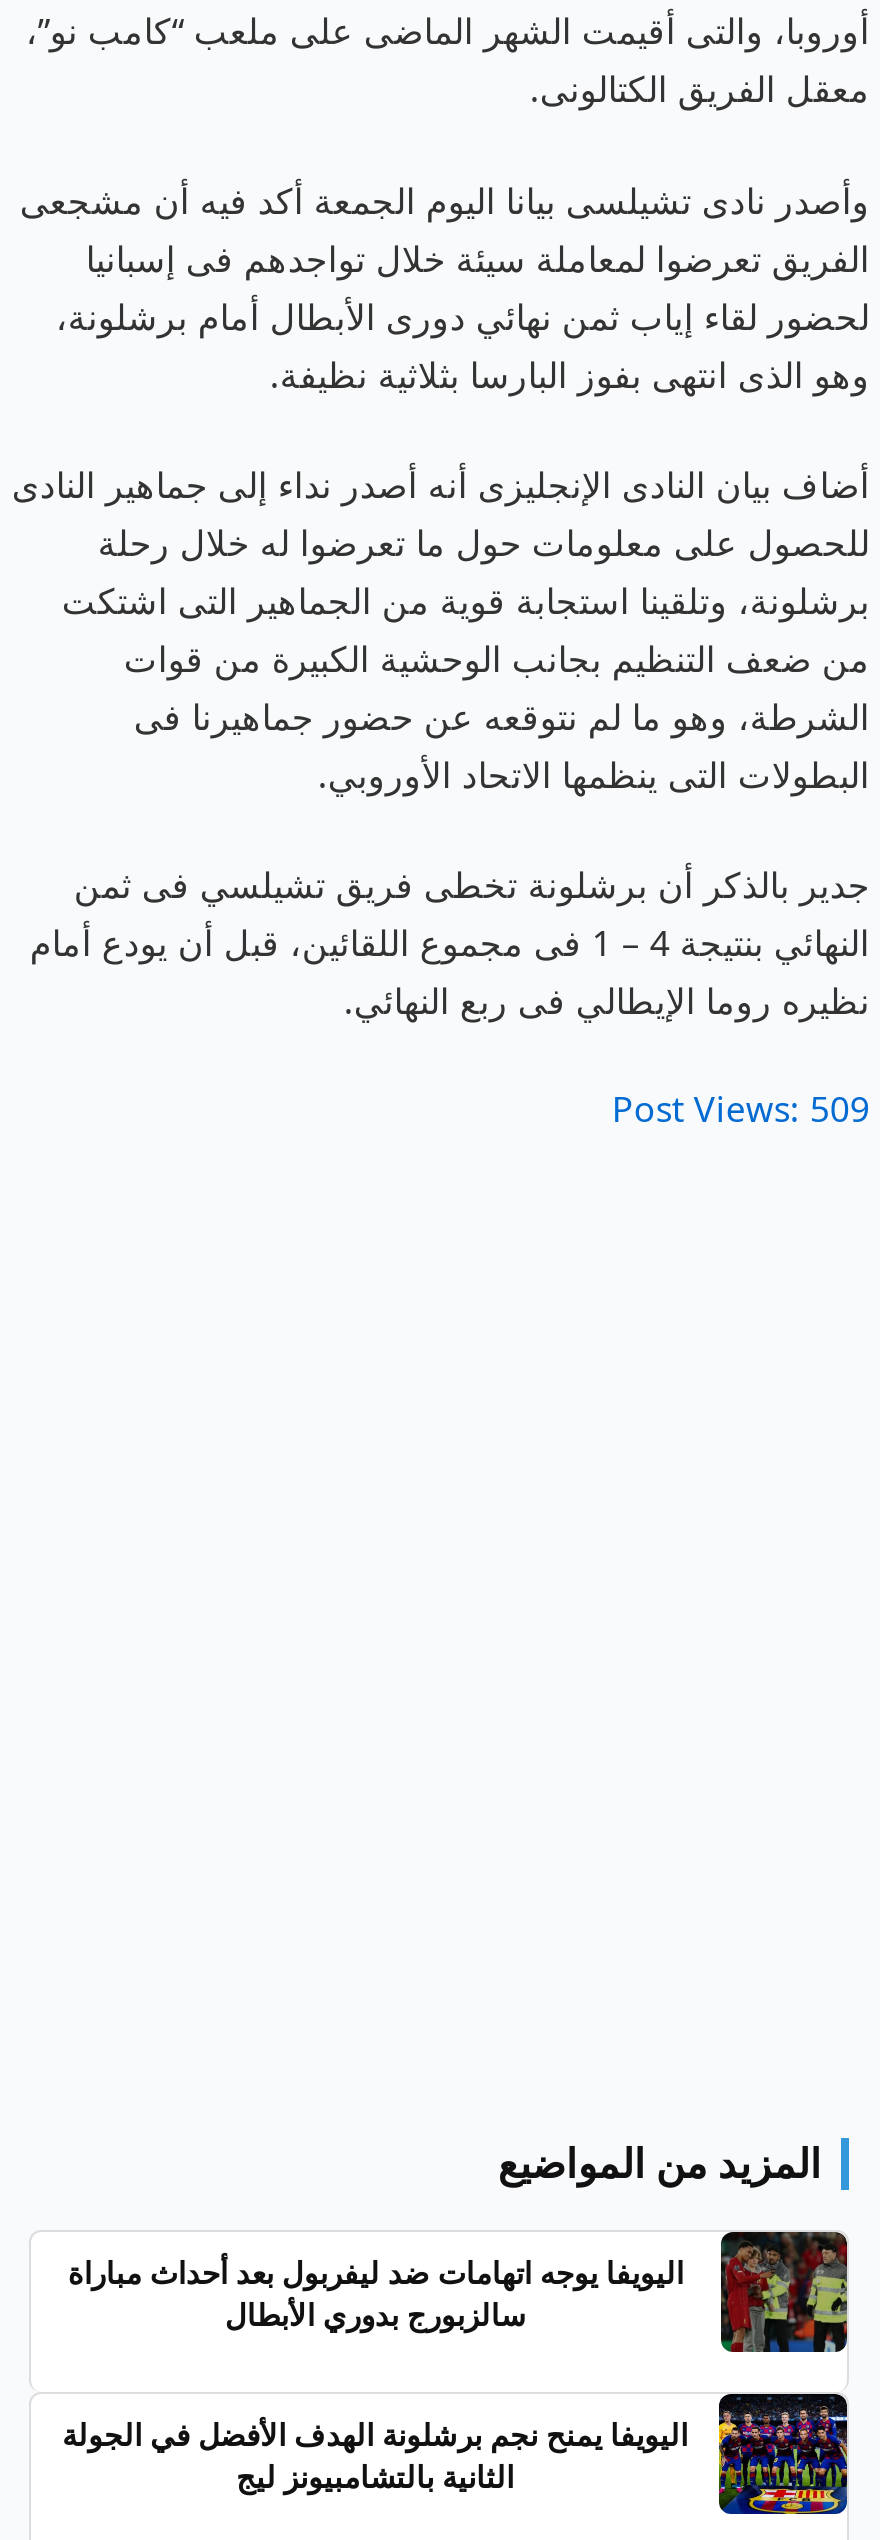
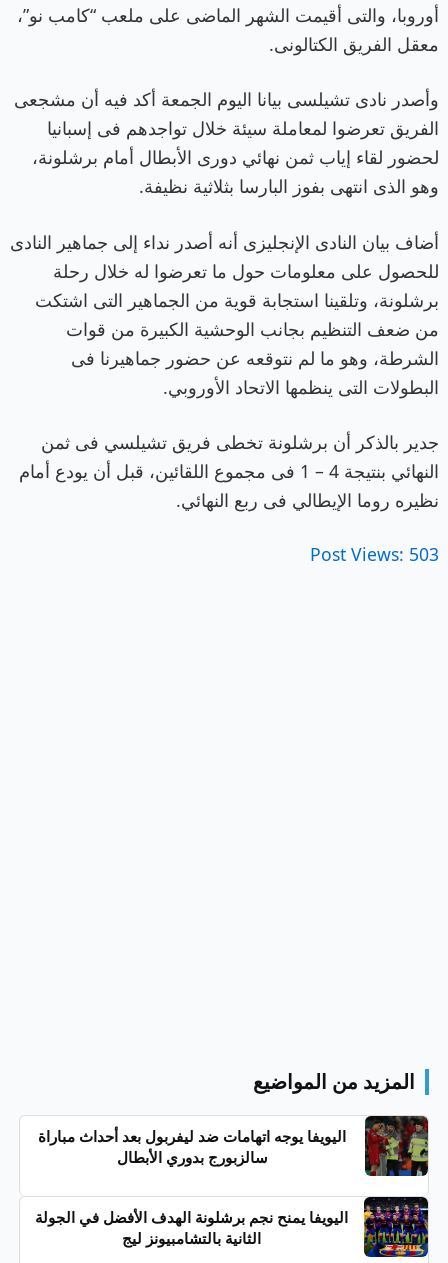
[612,1083,870,1131] Post Views: 509 -> [310,541,439,565] Post Views: 503

